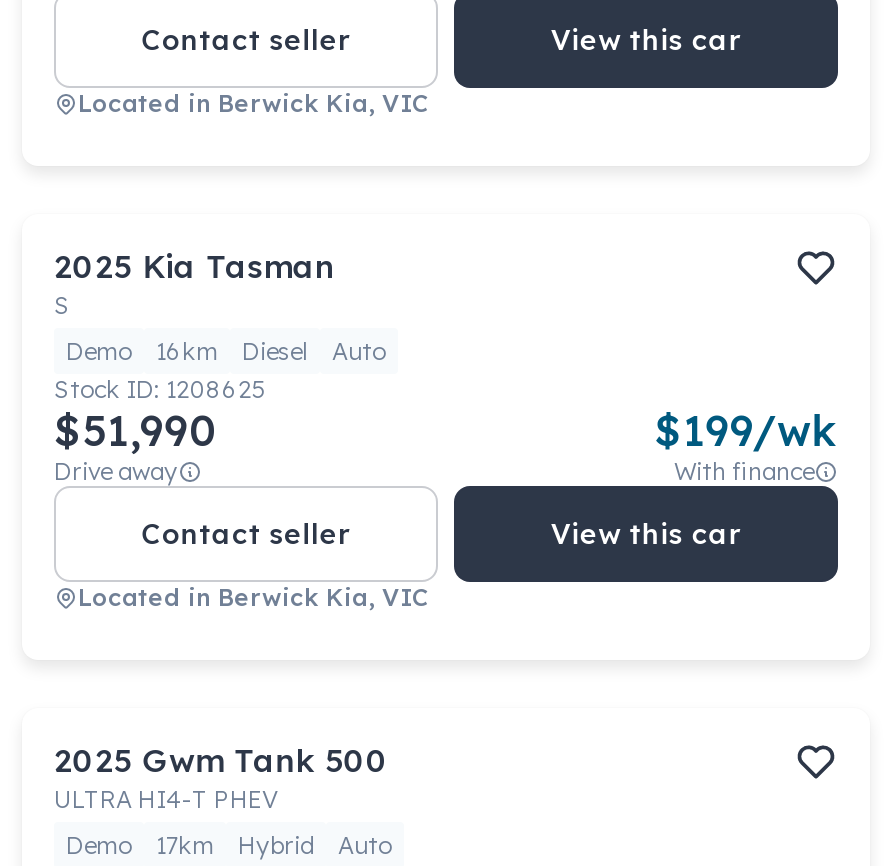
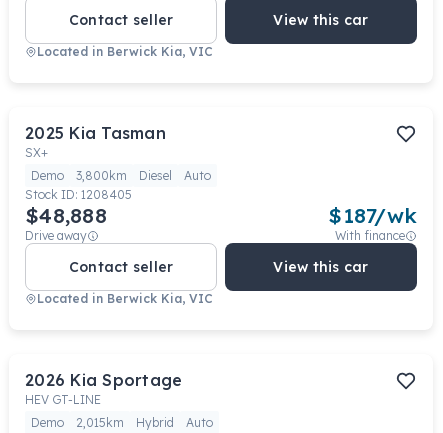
[54,290,70,320] S -> [25,145,48,160] SX+
[66,336,386,366] Demo 16km Diesel Auto -> [31,168,211,183] Demo 3,800km Diesel Auto
[54,374,266,404] Stock ID: 1208625 -> [25,187,132,202] Stock ID: 1208405
[54,404,218,456] $51,990 -> [25,202,107,228] $48,888
[654,404,838,456] $199/wk -> [328,202,417,228] $187/wk
[54,740,389,814] 2025 Gwm Tank 500 | ULTRA HI4-T PHEV -> [25,370,182,407] 2026 Kia Sportage | HEV GT-LINE
[66,830,392,860] Demo 17km Hybrid Auto -> [31,415,213,430] Demo 2,015km Hybrid Auto

